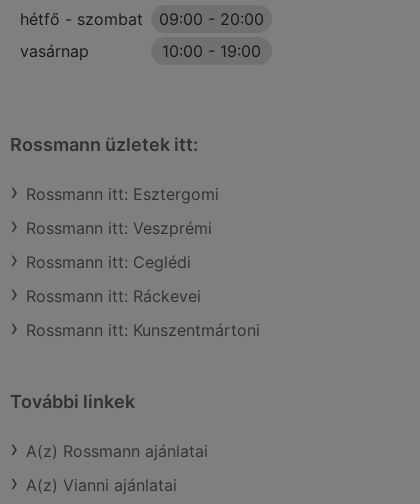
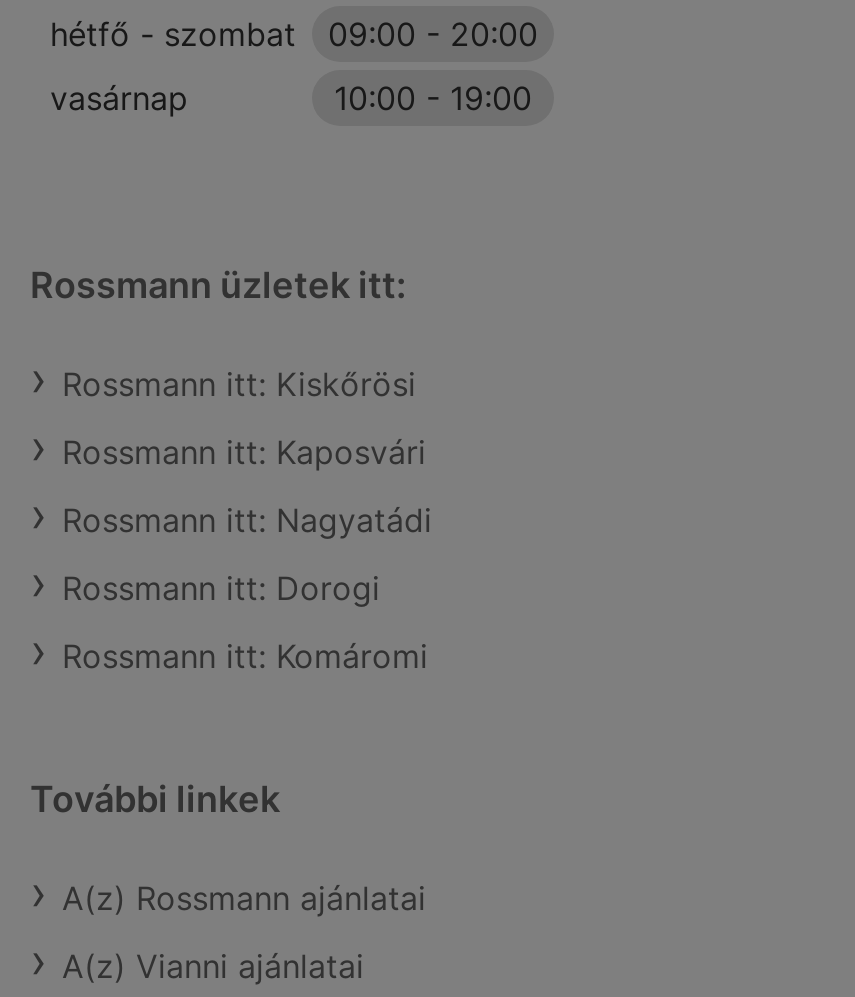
[26,184,219,204] Rossmann itt: Esztergomi -> [62,364,416,404] Rossmann itt: Kiskőrösi
[26,218,212,238] Rossmann itt: Veszprémi -> [62,432,426,472] Rossmann itt: Kaposvári
[26,252,191,272] Rossmann itt: Ceglédi -> [62,500,432,540] Rossmann itt: Nagyatádi
[26,286,201,306] Rossmann itt: Ráckevei -> [62,568,380,608] Rossmann itt: Dorogi
[26,320,260,340] Rossmann itt: Kunszentmártoni -> [62,636,428,676] Rossmann itt: Komáromi

